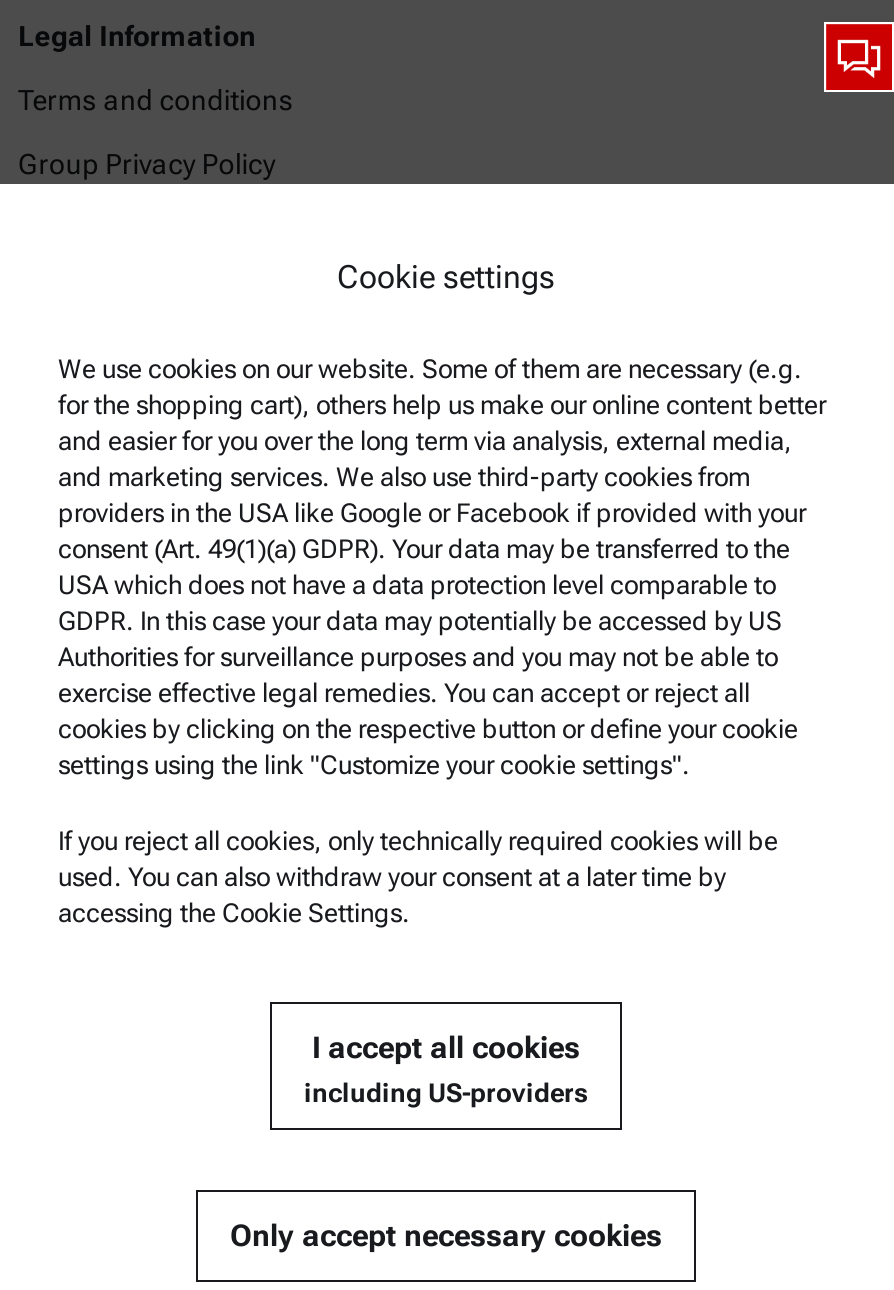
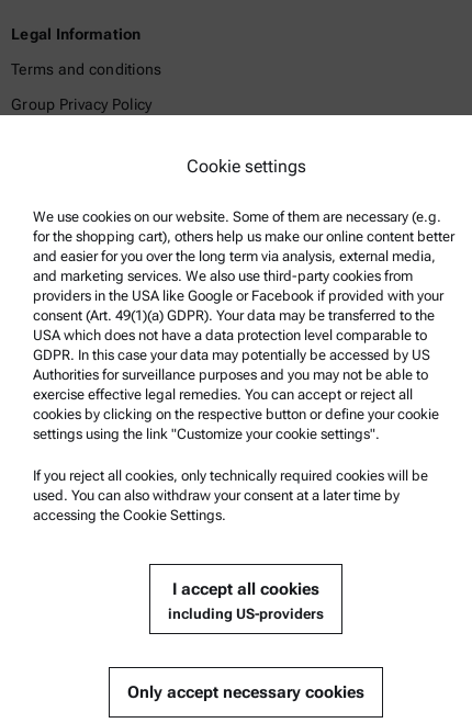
[822,20,888,94] [image] -> none

